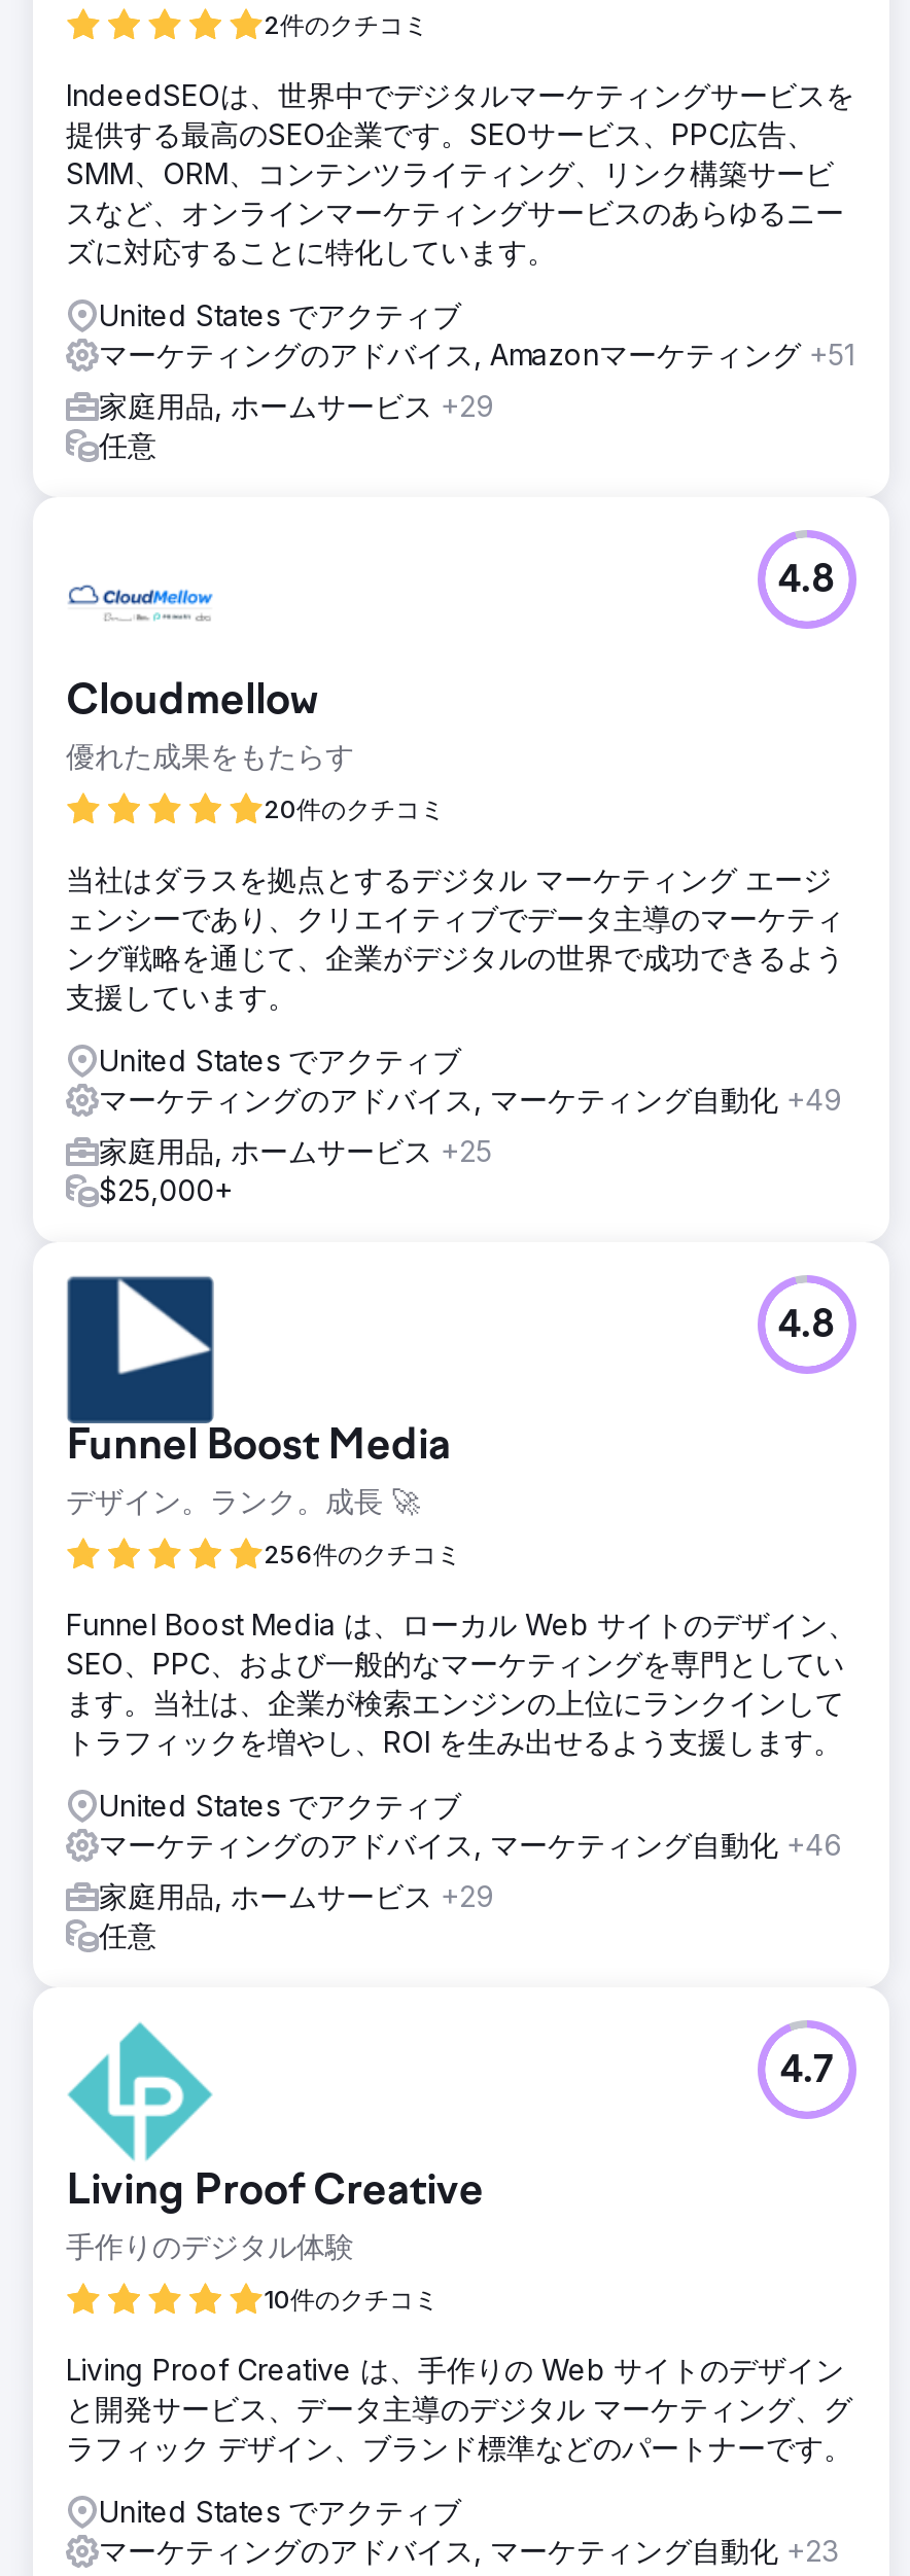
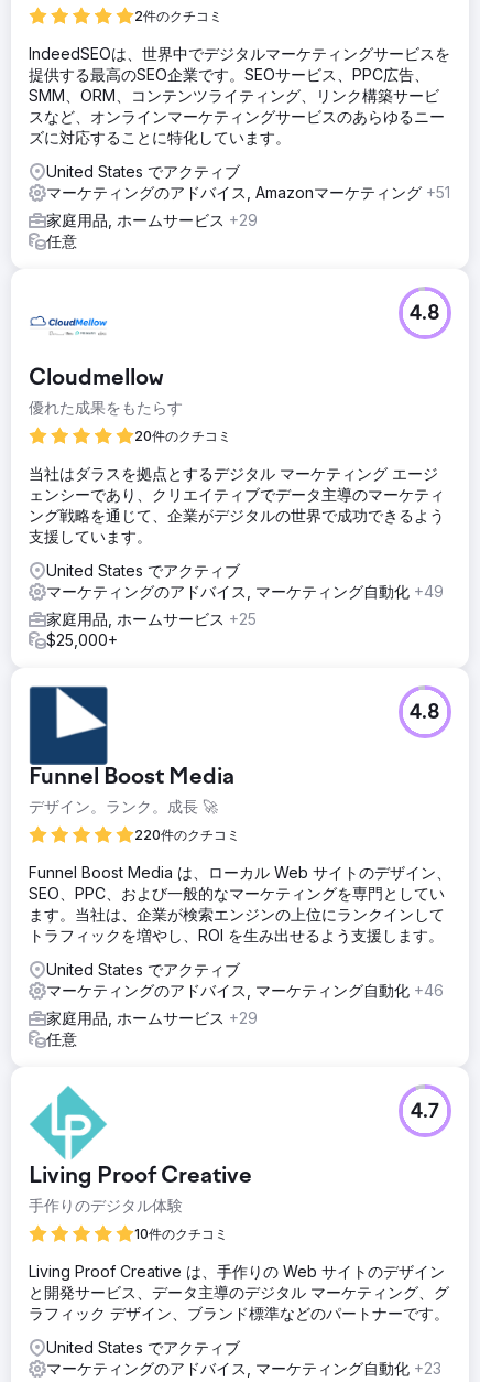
[264,1538,461,1569] 256件のクチコミ -> [134,826,240,843] 220件のクチコミ

